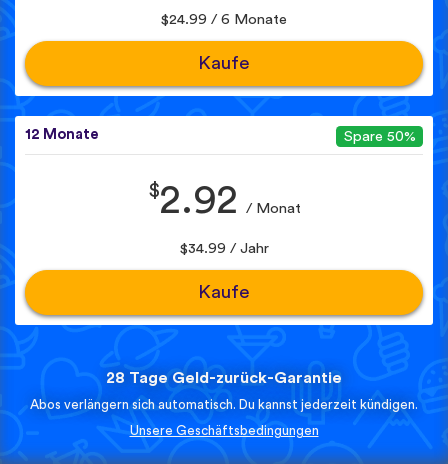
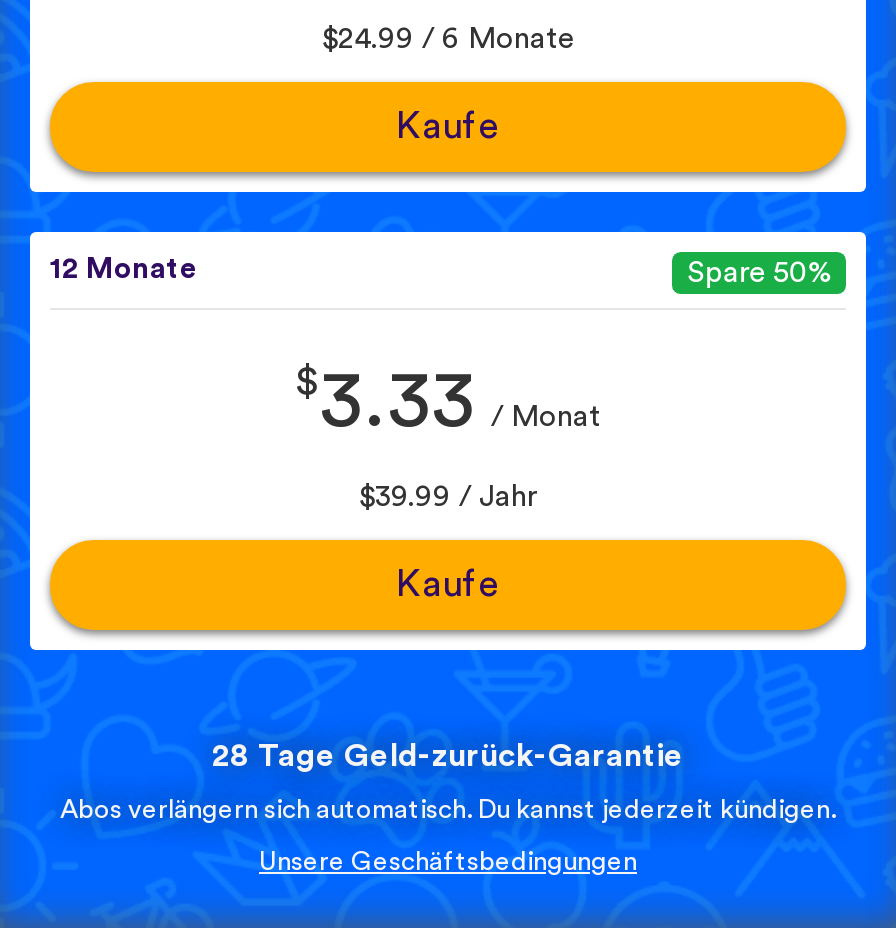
[147,181,300,221] $2.92 / Monat -> [295,363,601,443] $3.33 / Monat
[179,241,268,256] $34.99 / Jahr -> [359,482,537,512] $39.99 / Jahr

